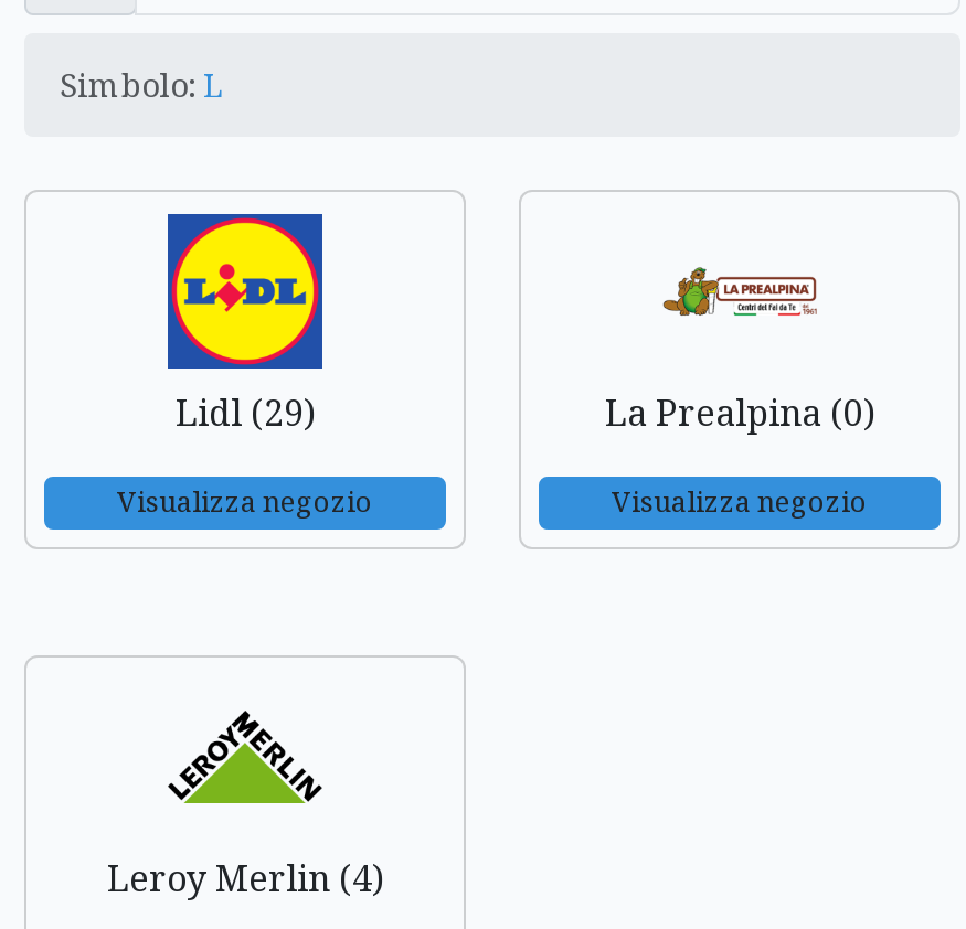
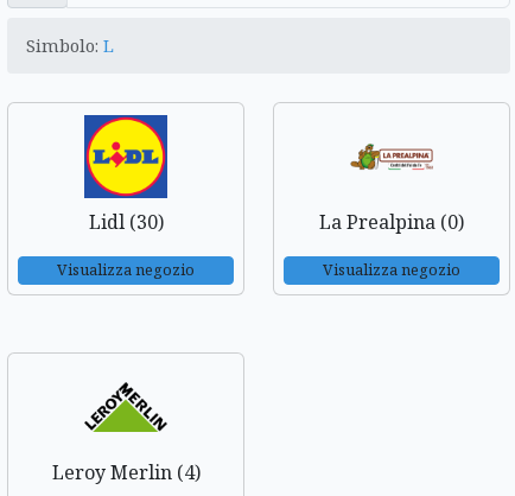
[176,388,315,437] Lidl (29) -> [88,209,163,235] Lidl (30)

